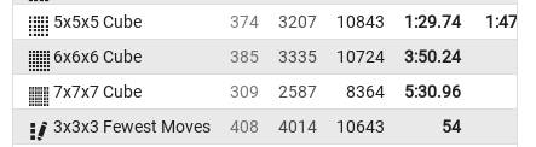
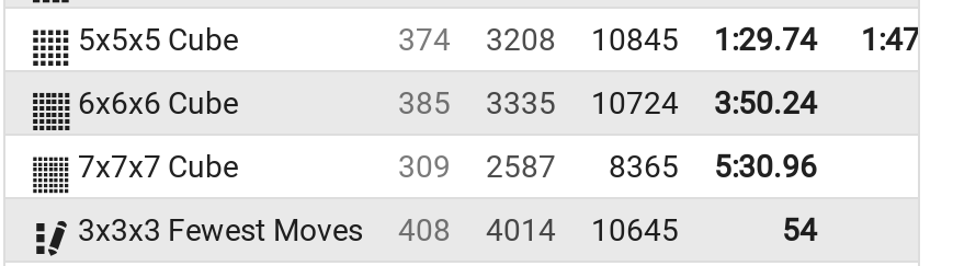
[278,12,317,31] 3207 -> [486,22,556,57] 3208
[336,12,385,31] 10843 -> [591,22,679,57] 10845
[230,82,461,101] 309 2587 8364 5:30.96 -> [398,149,817,184] 309 2587 8365 5:30.96
[53,117,385,136] 3x3x3 Fewest Moves 408 4014 10643 -> [78,212,679,247] 3x3x3 Fewest Moves 408 4014 10645

